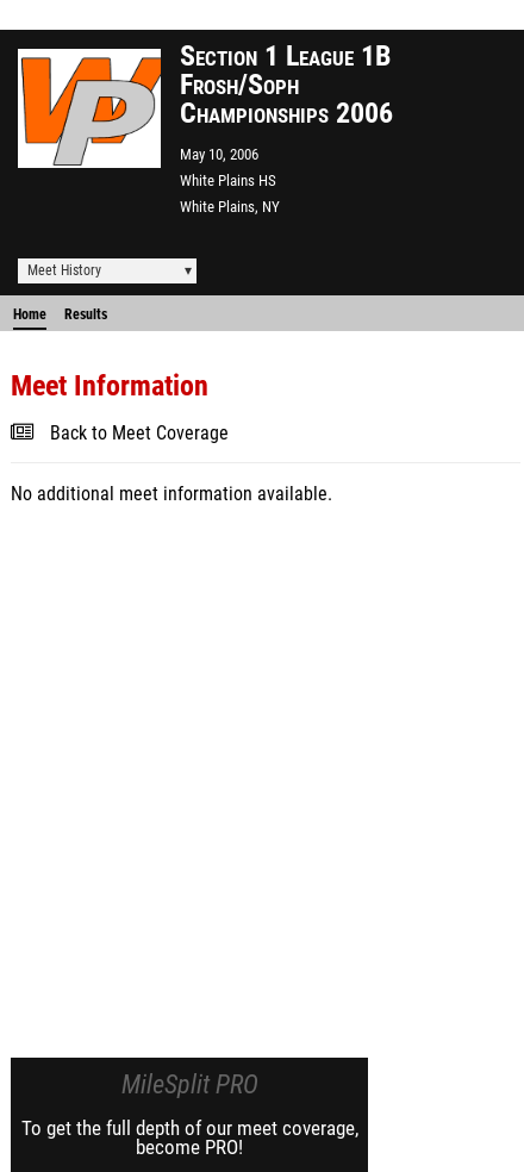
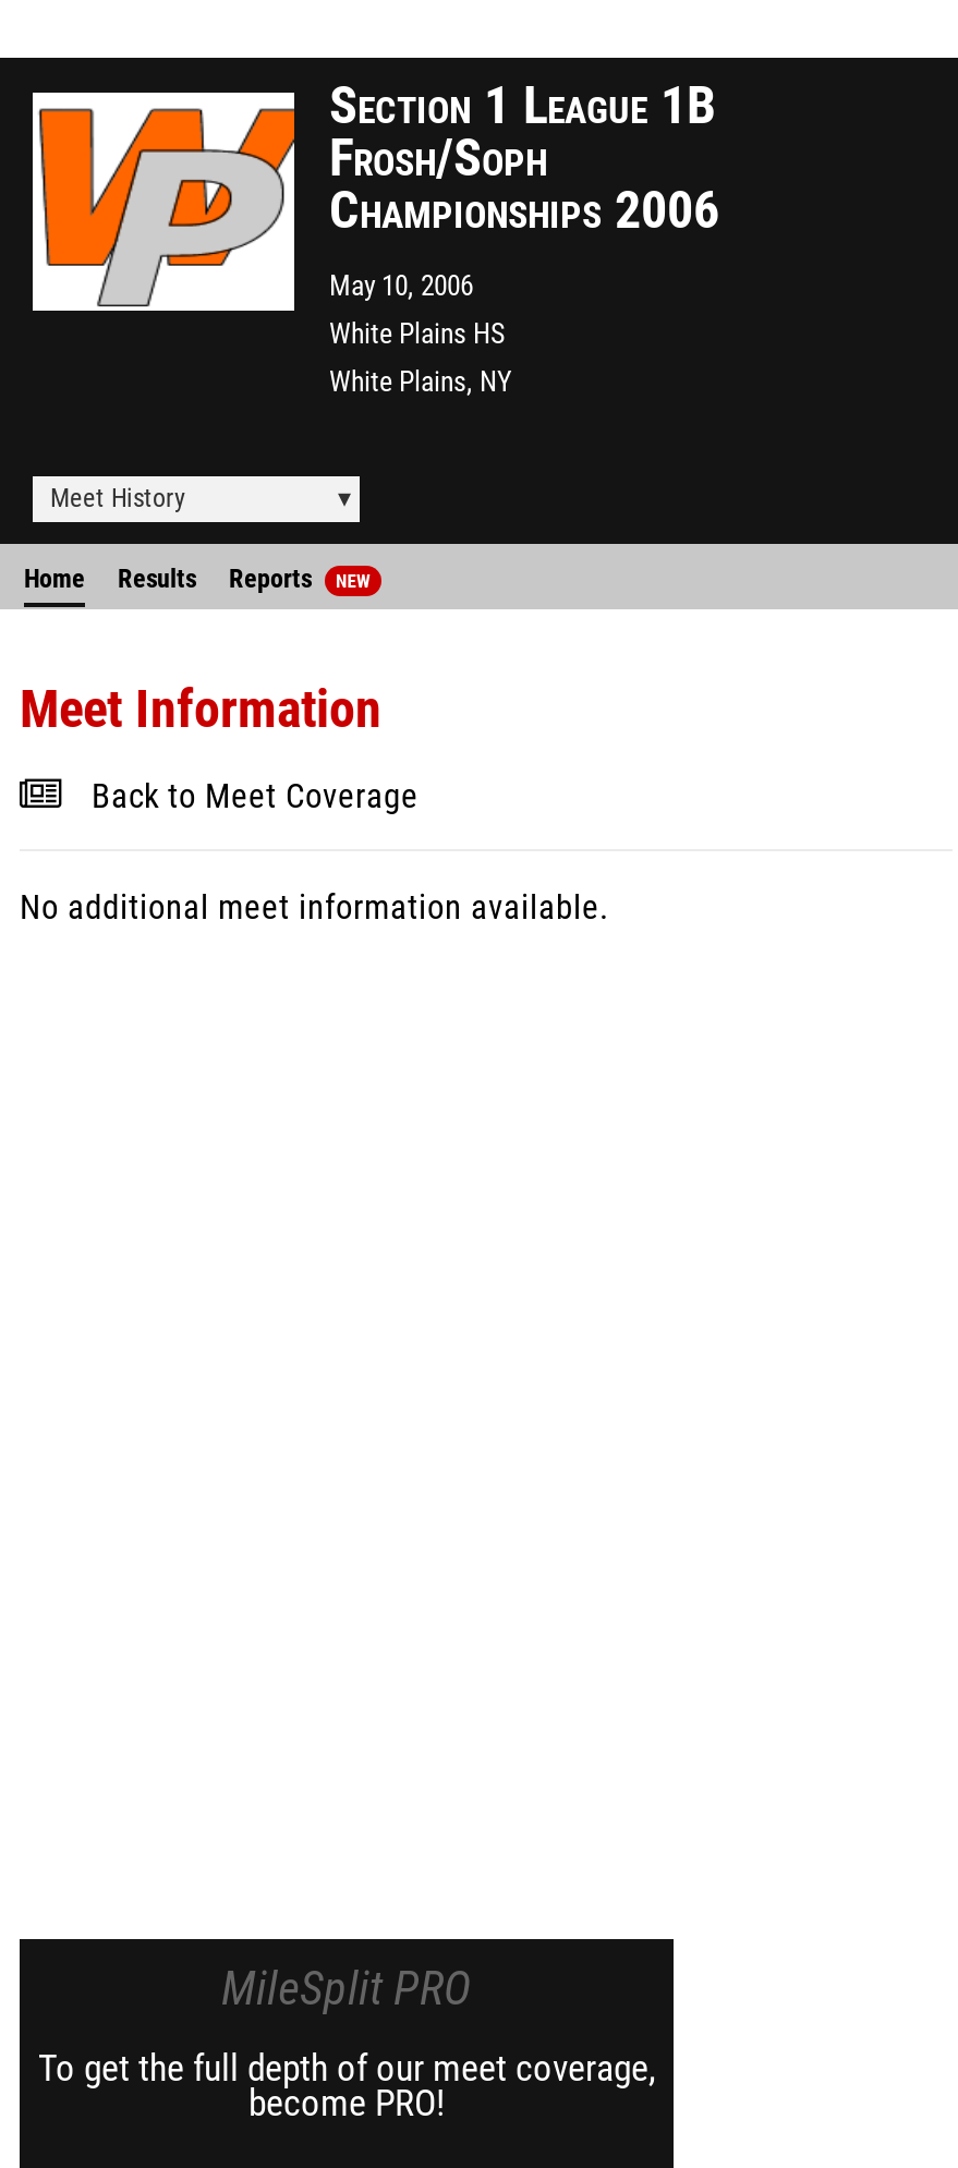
none -> [229,564,370,594] Reports | NEW

